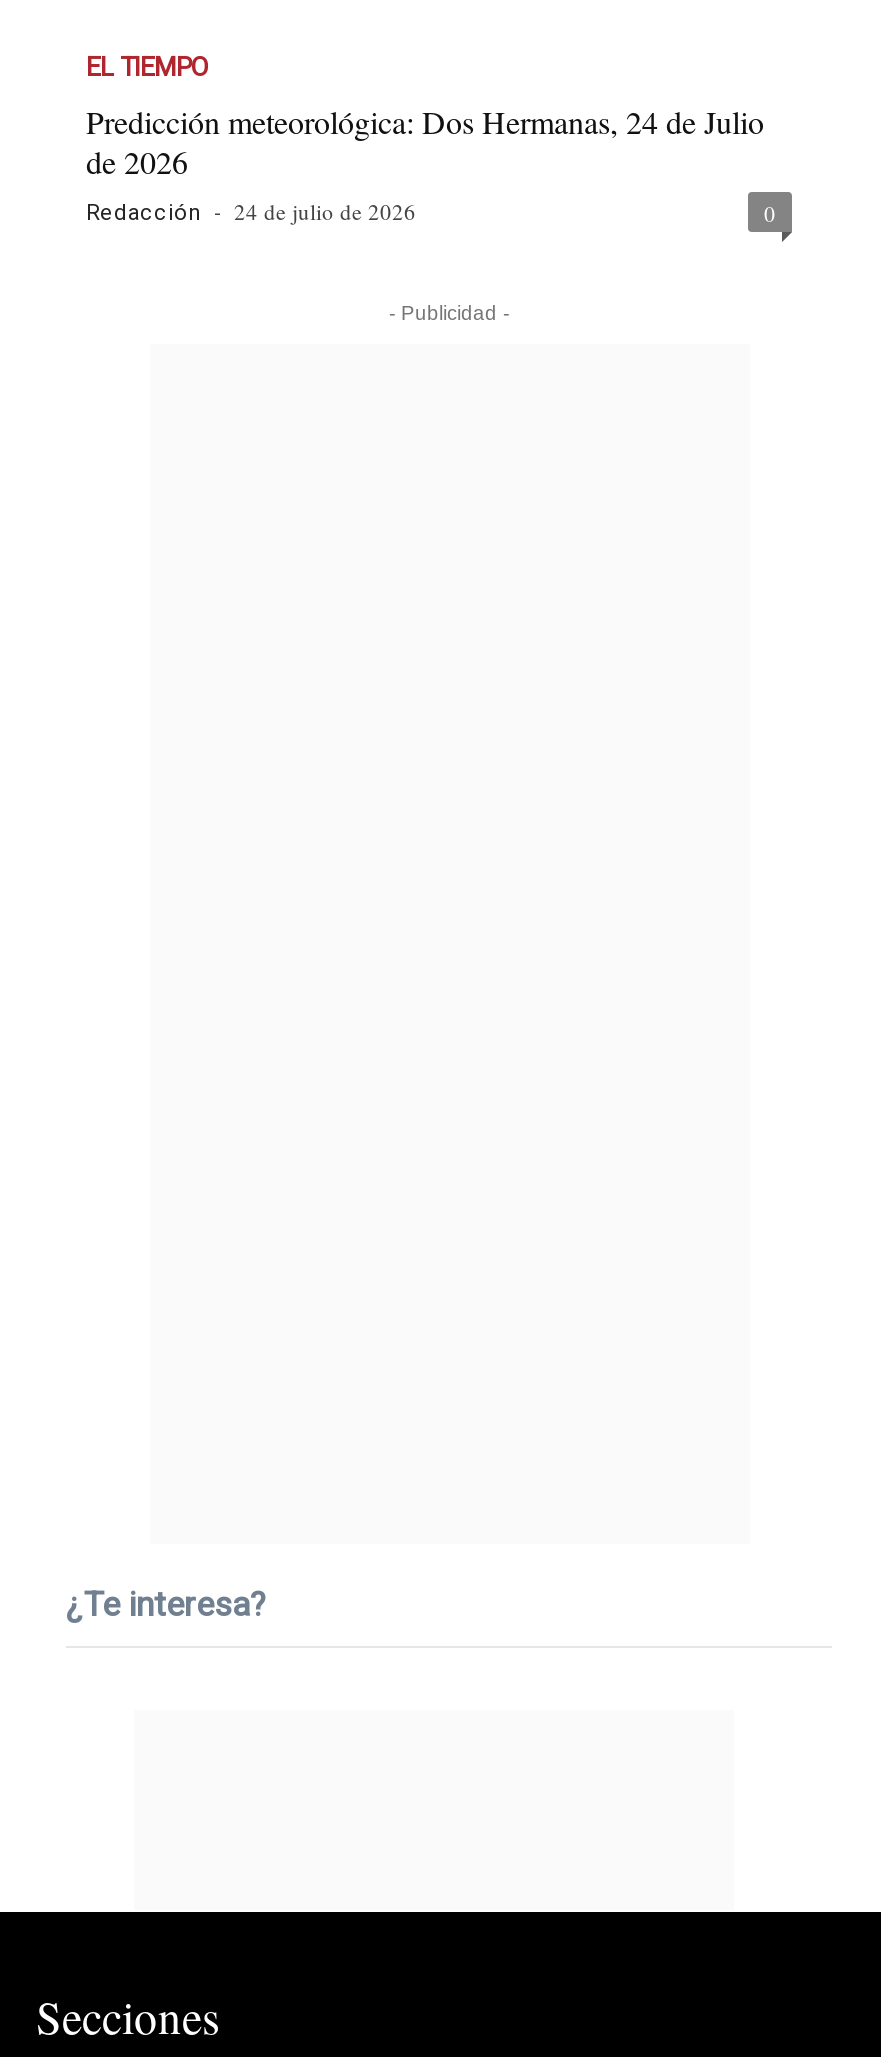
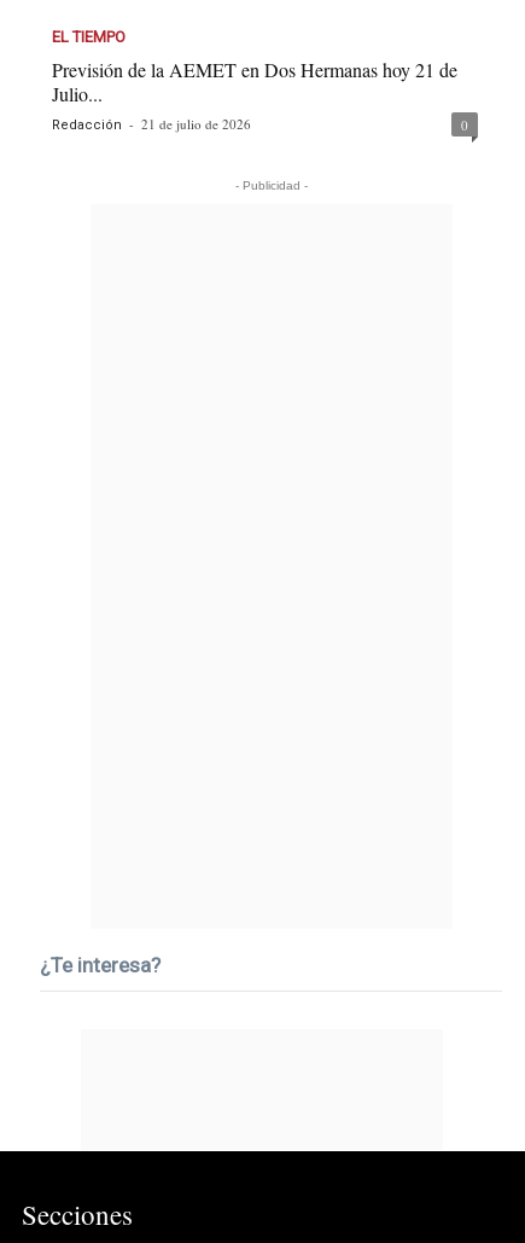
[86,100,764,226] Predicción meteorológica: Dos Hermanas, 24 de Julio | de 2026 | Redacción - 24 de julio de 2026 -> [52,57,457,133] Previsión de la AEMET en Dos Hermanas hoy 21 de | Julio... | Redacción - 21 de julio de 2026

